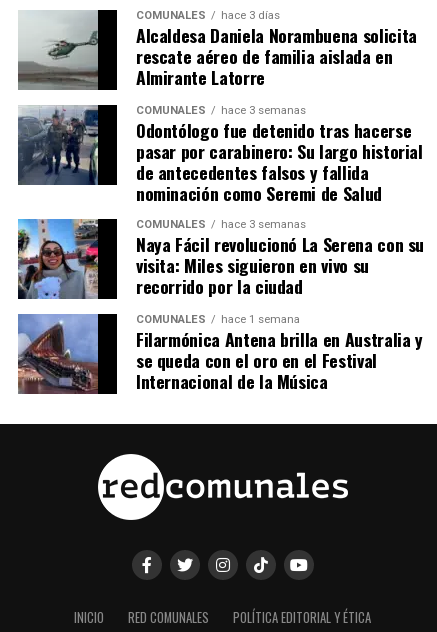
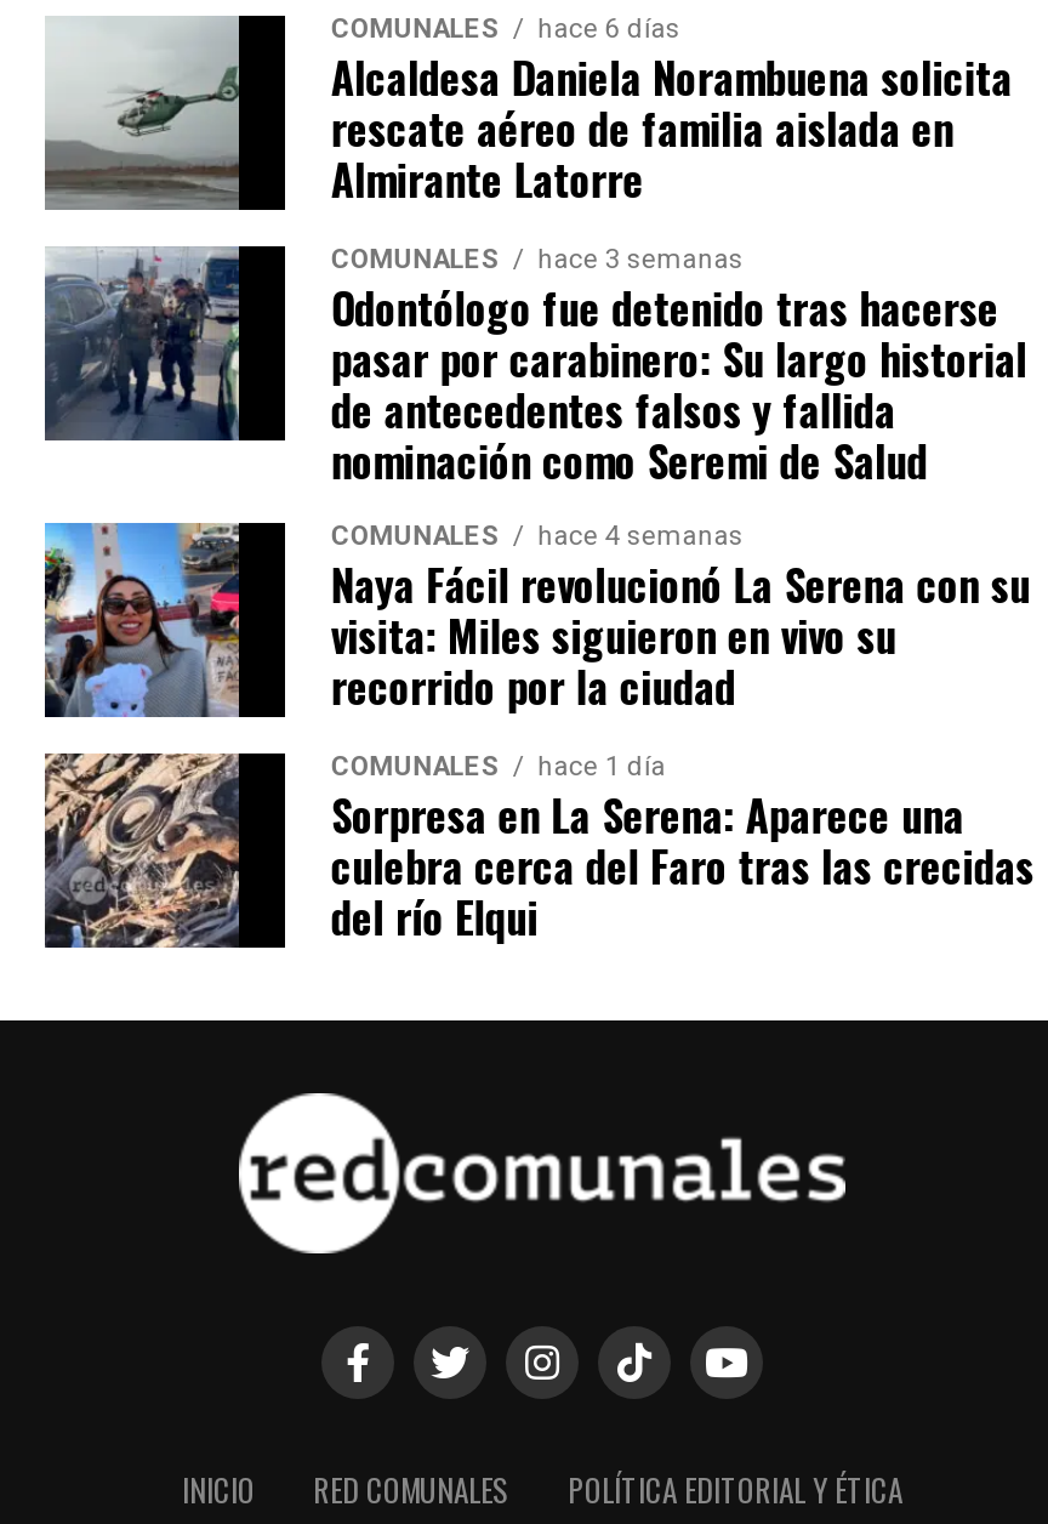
[136,9,280,22] COMUNALES hace 3 días -> [331,14,680,46] COMUNALES hace 6 días
[136,218,306,231] COMUNALES hace 3 semanas -> [331,521,743,553] COMUNALES hace 4 semanas
[17,313,423,395] [image] | hace 1 semana | Filarmónica Antena brilla en Australia y | se queda con el oro en el Festival | Internacional de la Música -> [42,751,1034,950] [image] | hace 1 día | Sorpresa en La Serena: Aparece una | culebra cerca del Faro tras las crecidas | del río Elqui

